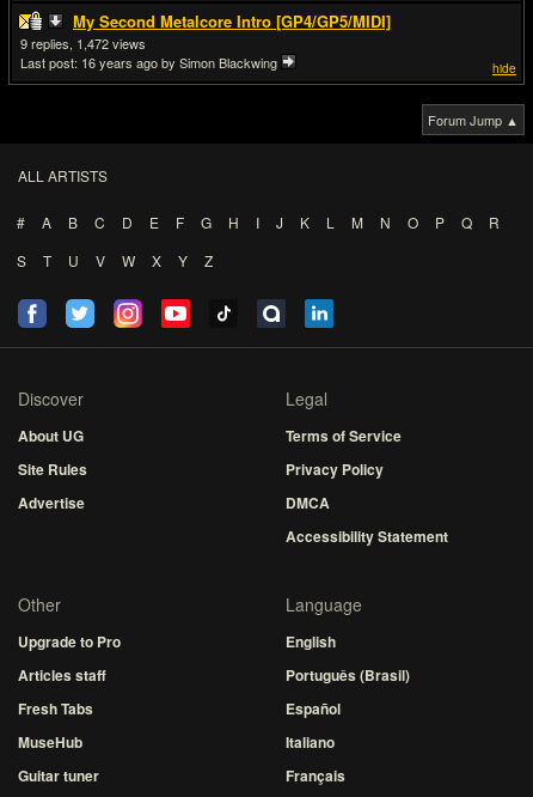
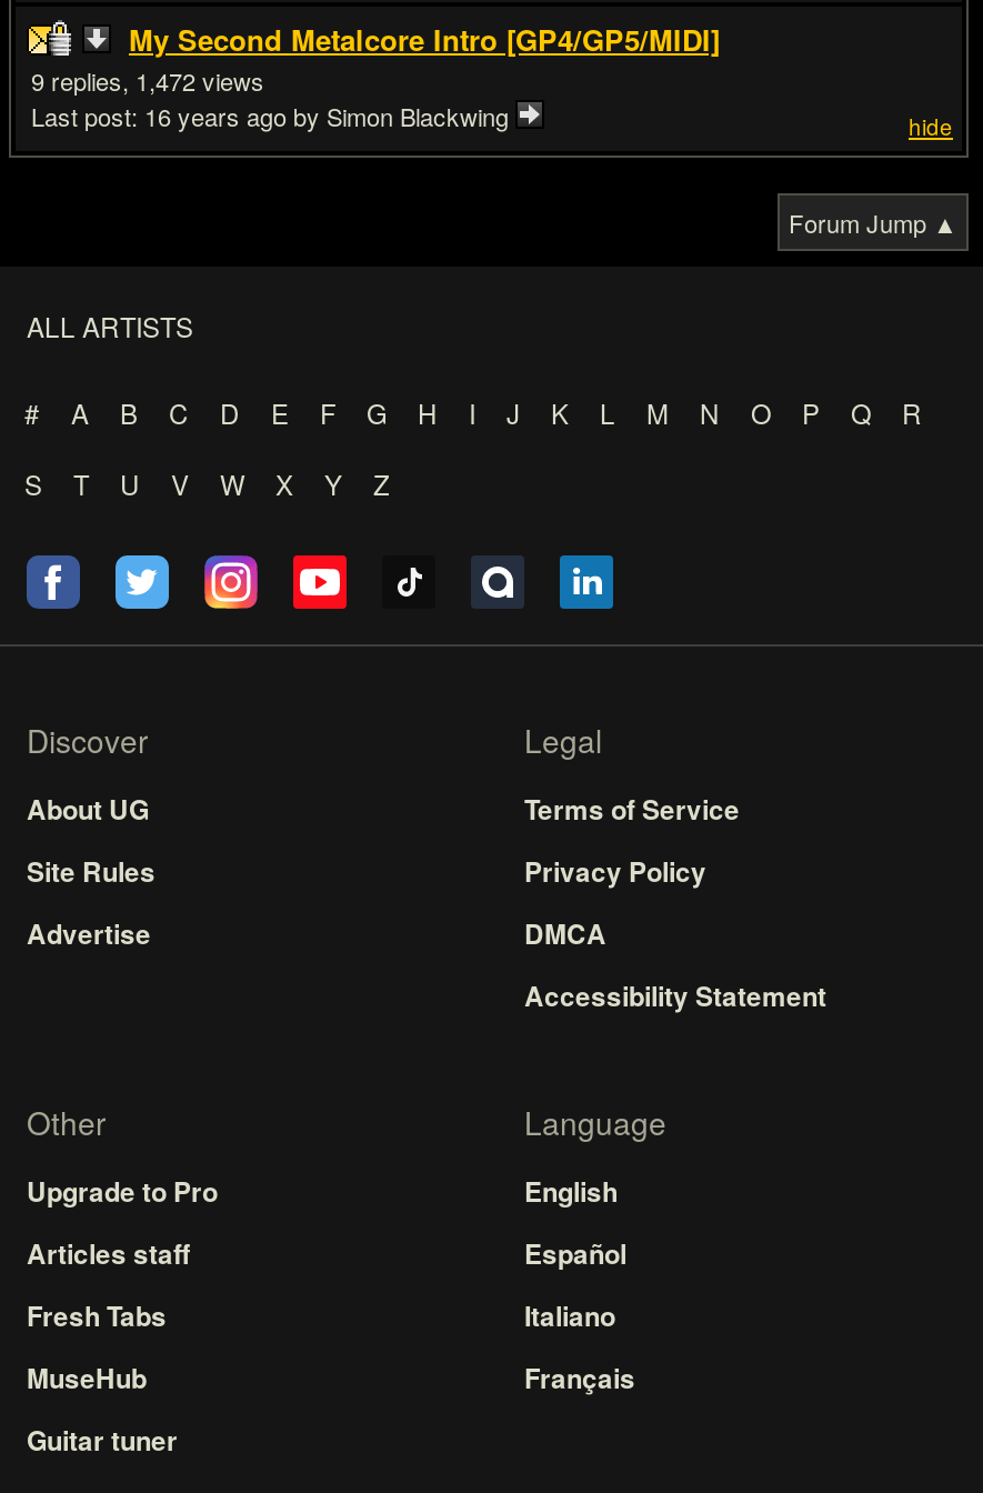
[286,664,410,686] Português (Brasil) -> none
moved [286,698,345,786] -> [524,1233,635,1397]: Español | Italiano | Français

